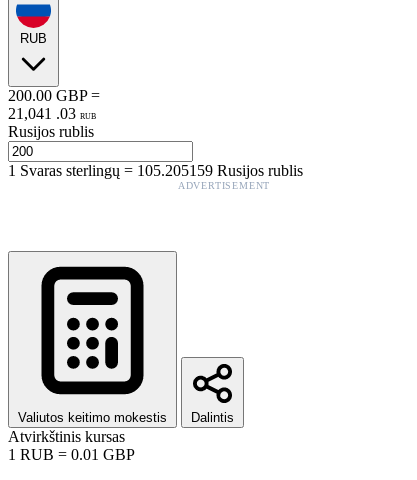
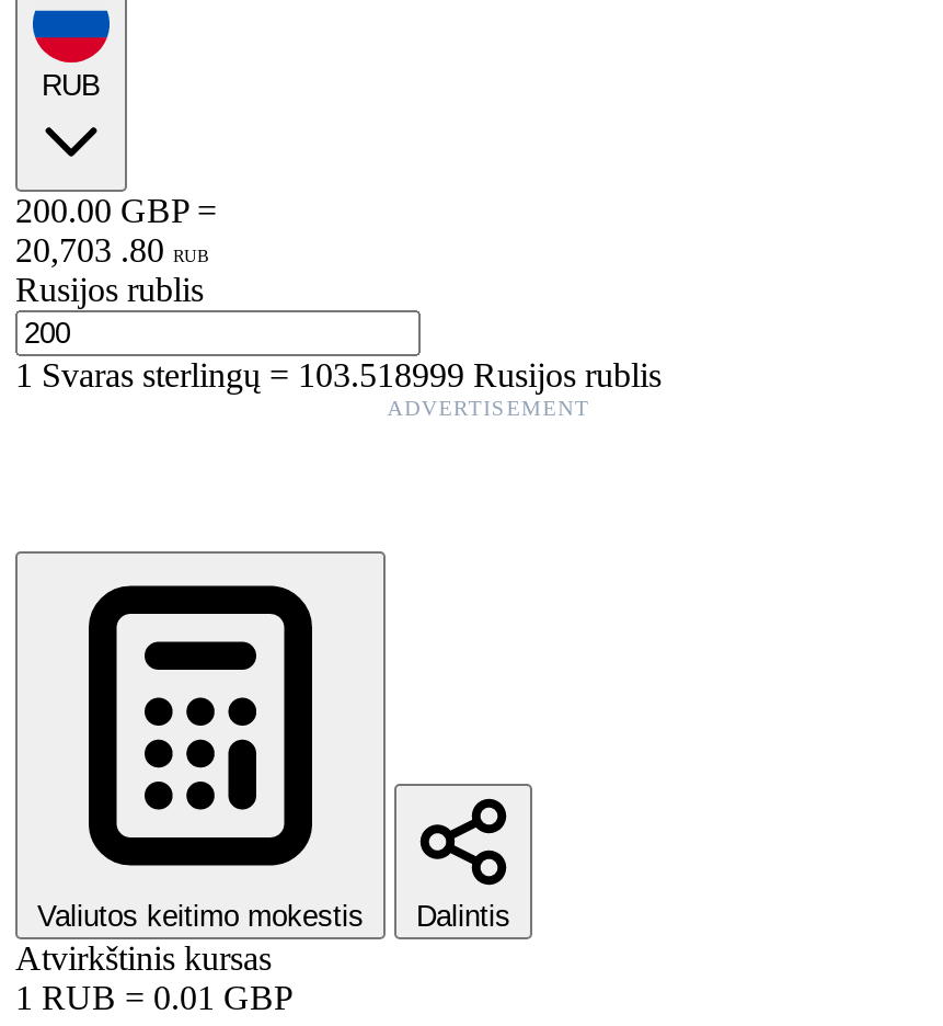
[8,105,96,122] 21,041 . 03 RUB -> [15,231,208,268] 20,703 . 80 RUB
[8,162,303,179] 1Svaras sterlingų=105.205159 Rusijos rublis -> [15,356,662,393] 1Svaras sterlingų=103.518999 Rusijos rublis

